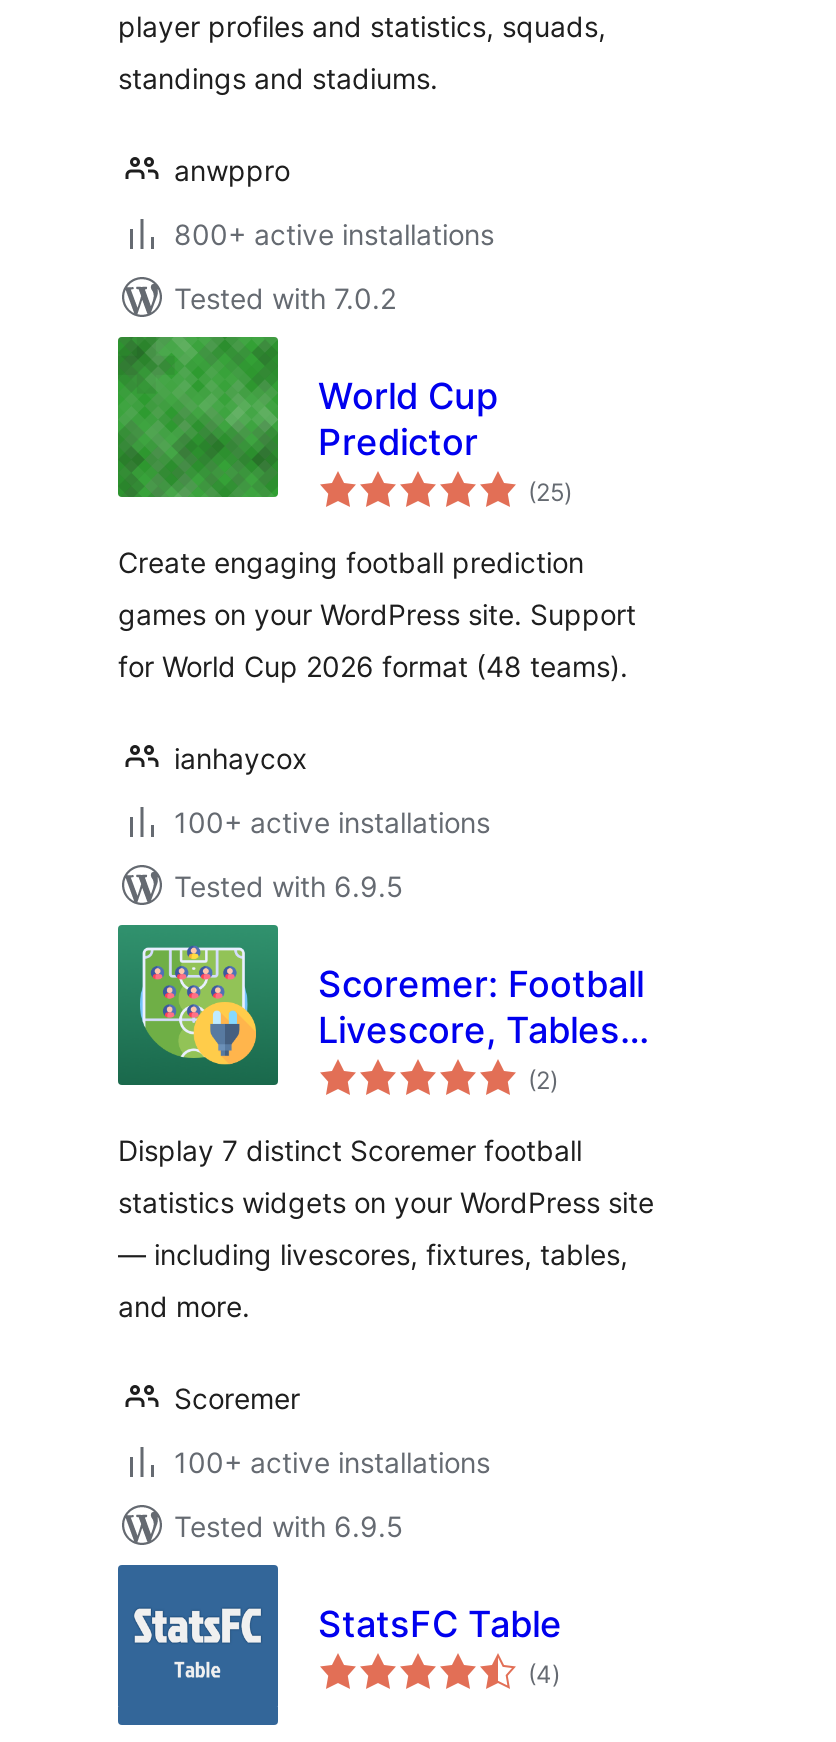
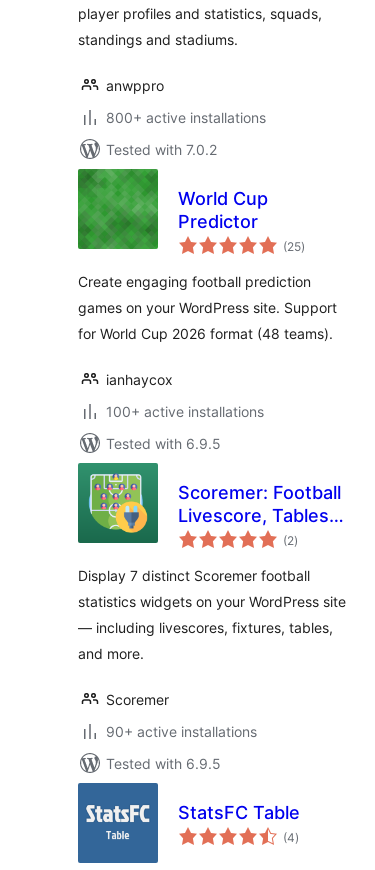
[174,1445,490,1479] 100+ active installations -> [106,723,257,740] 90+ active installations

